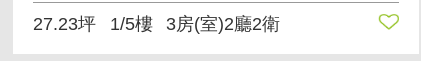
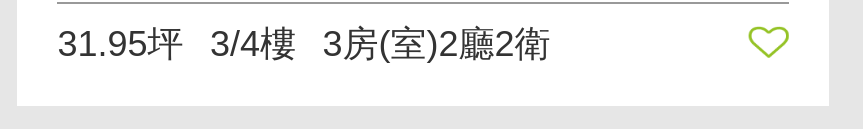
[33,14,152,34] 27.23坪 | 1/5樓 -> [57,25,296,65] 31.95坪 | 3/4樓

